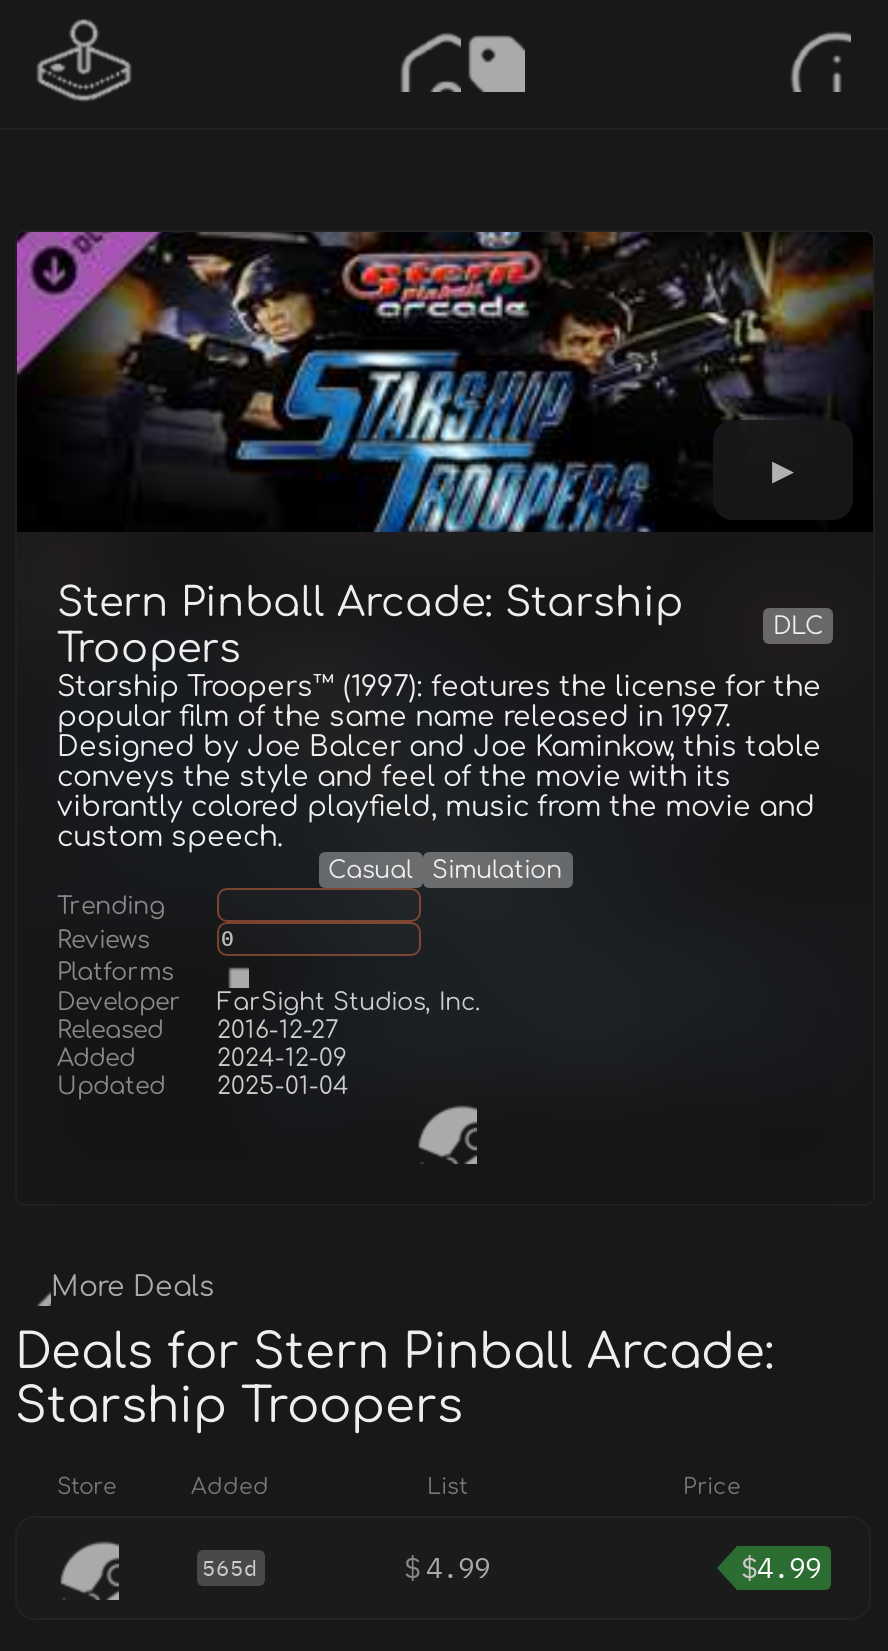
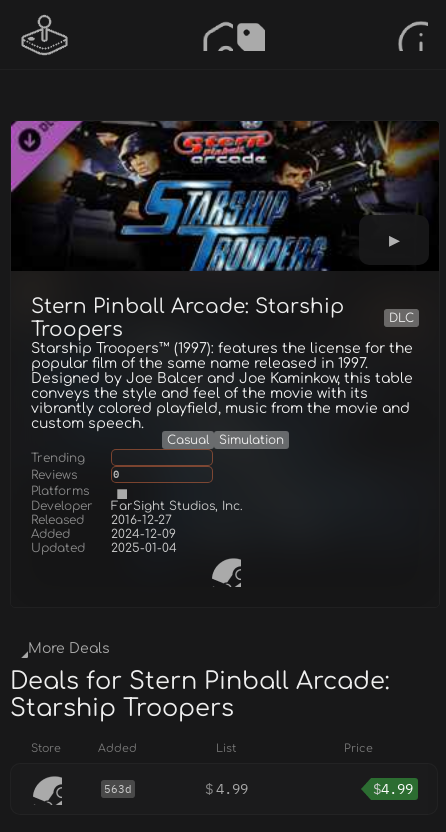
[202,1554,258,1582] 565d -> [103,782,131,796] 563d

